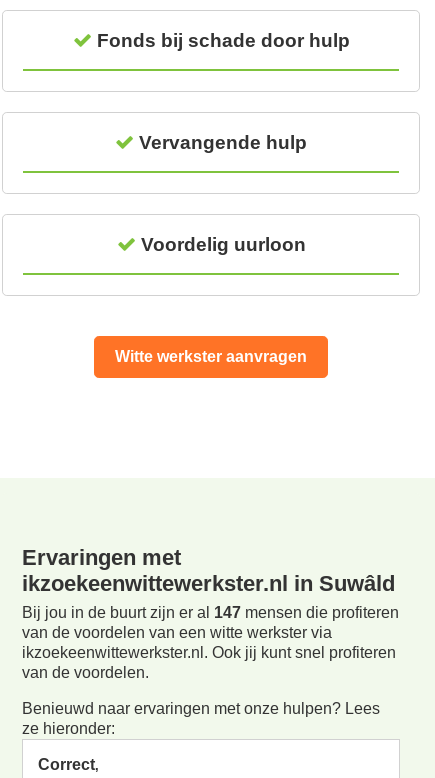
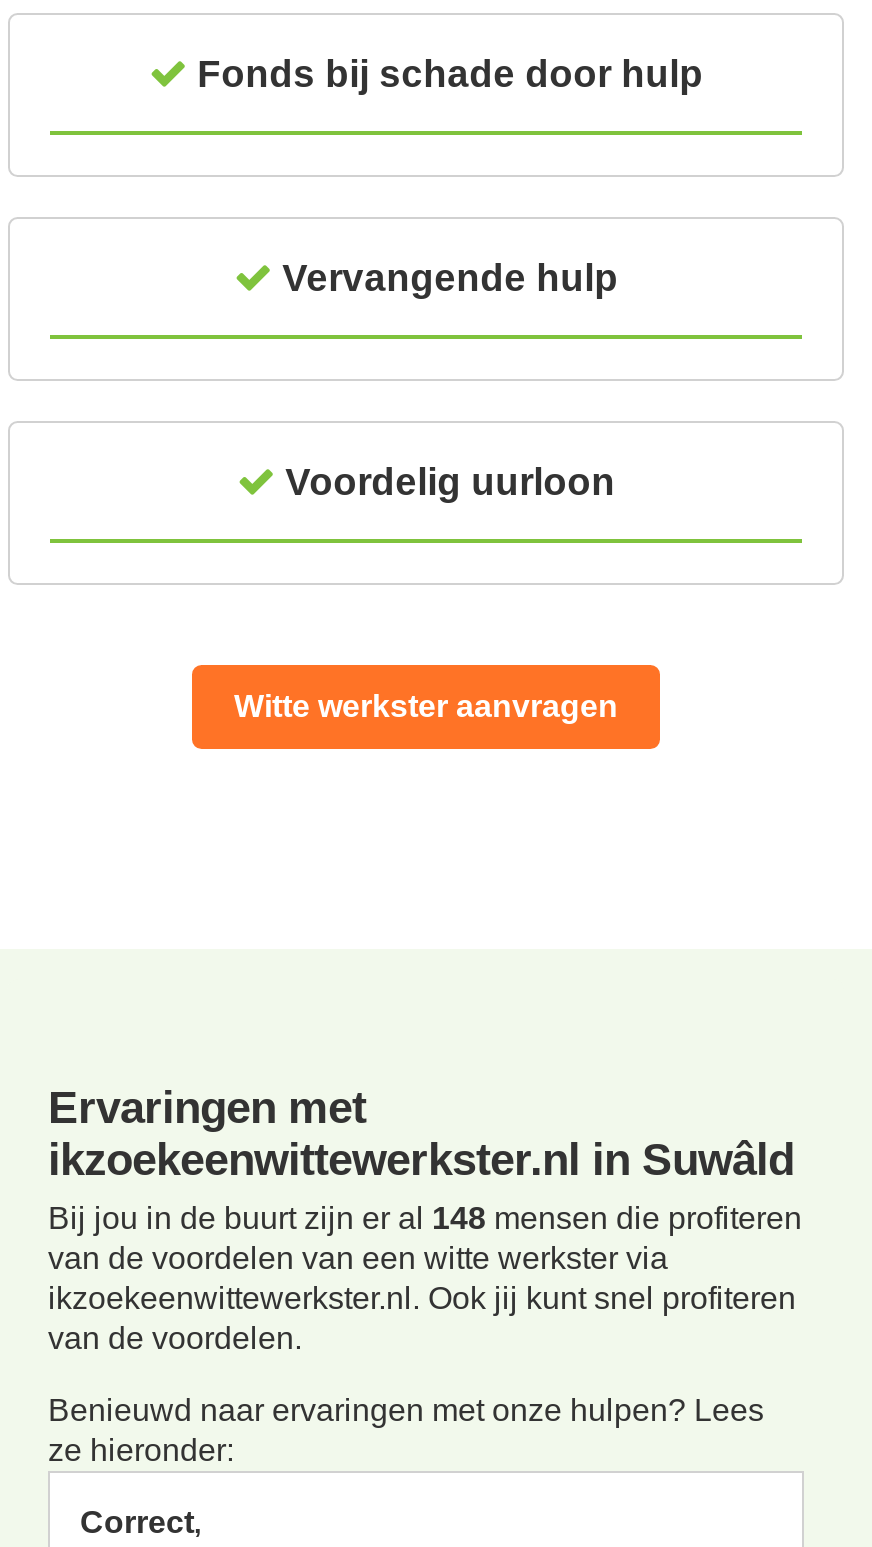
[22,604,399,621] Bij jou in de buurt zijn er al 147 mensen die profiteren -> [48,1200,802,1234] Bij jou in de buurt zijn er al 148 mensen die profiteren

